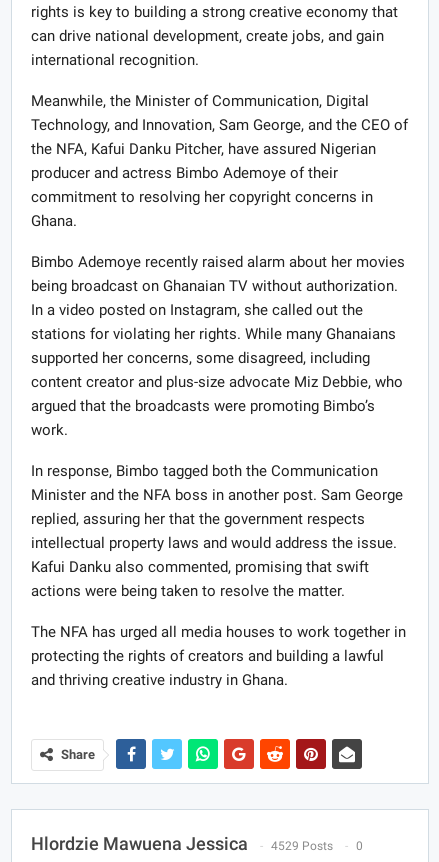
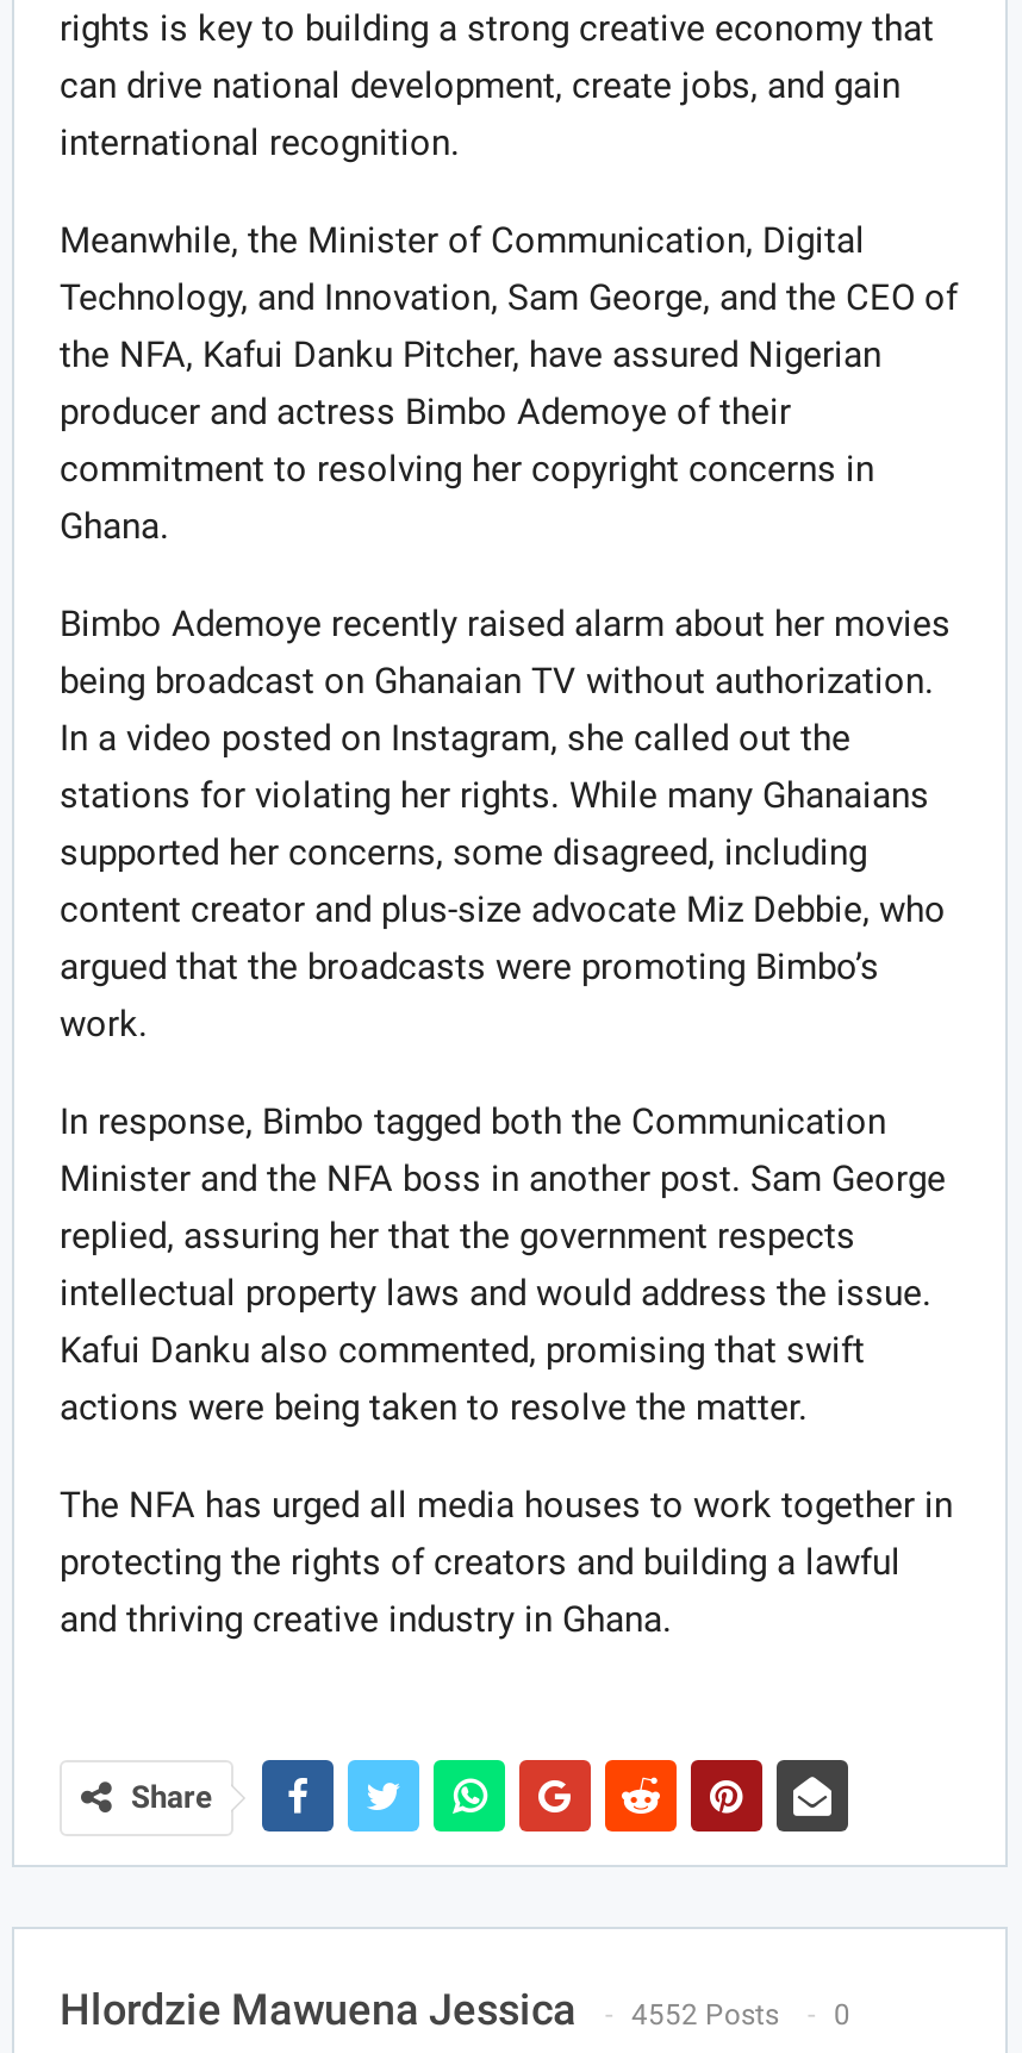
[31,833,363,854] Hlordzie Mawuena Jessica 4529 Posts 0 -> [60,1985,850,2035] Hlordzie Mawuena Jessica 4552 Posts 0

